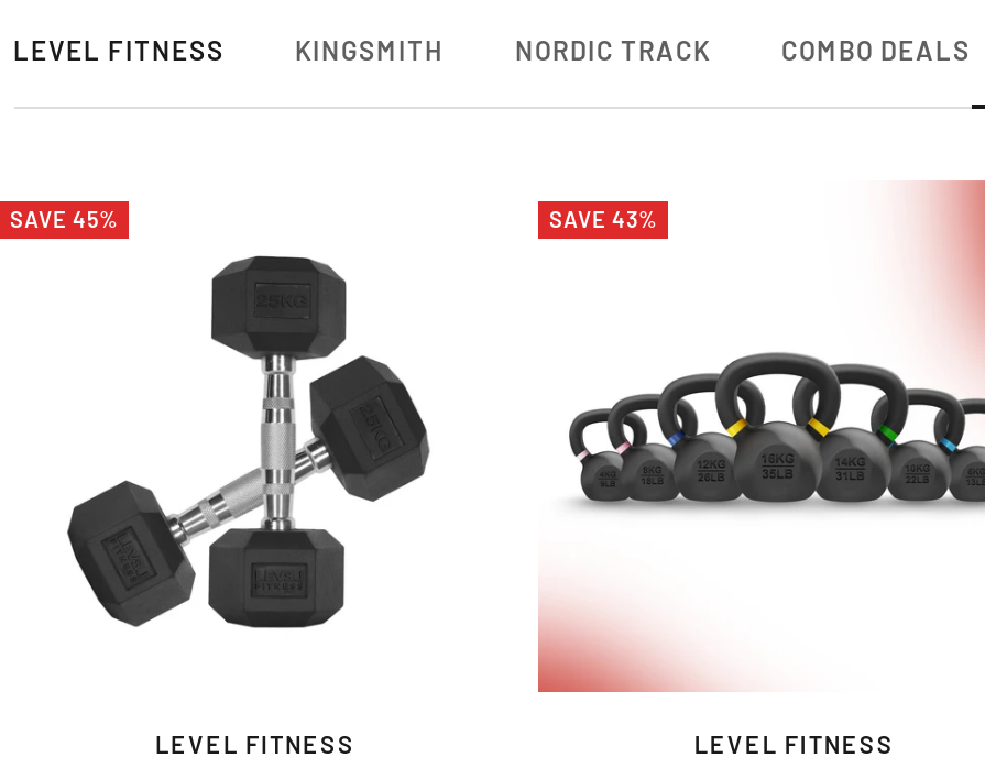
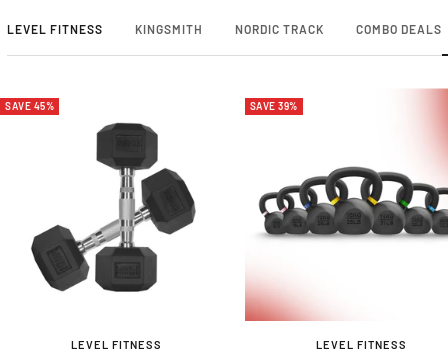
[549,207,657,233] SAVE 43% -> [250,100,298,112] SAVE 39%

